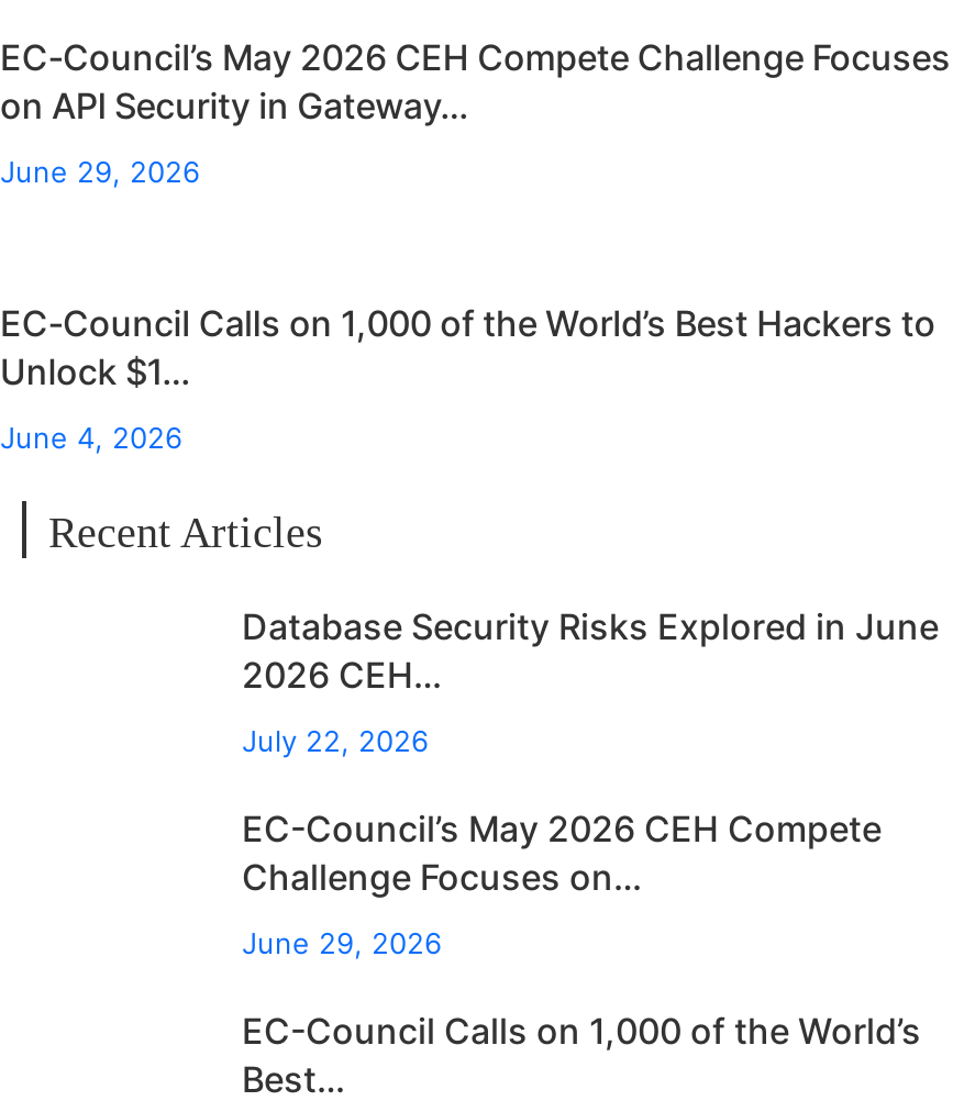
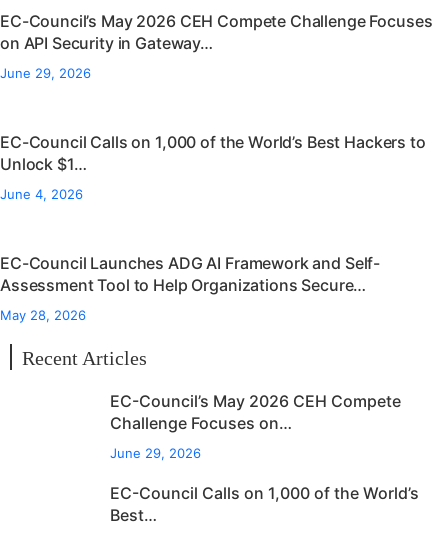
none -> [0,253,380,323] EC-Council Launches ADG AI Framework and Self- | Assessment Tool to Help Organizations Secure… | May 28, 2026
moved [48,508,323,556] -> [22,347,147,369]: Recent Articles
[242,604,939,758] Database Security Risks Explored in June | 2026 CEH… | July 22, 2026 -> none

